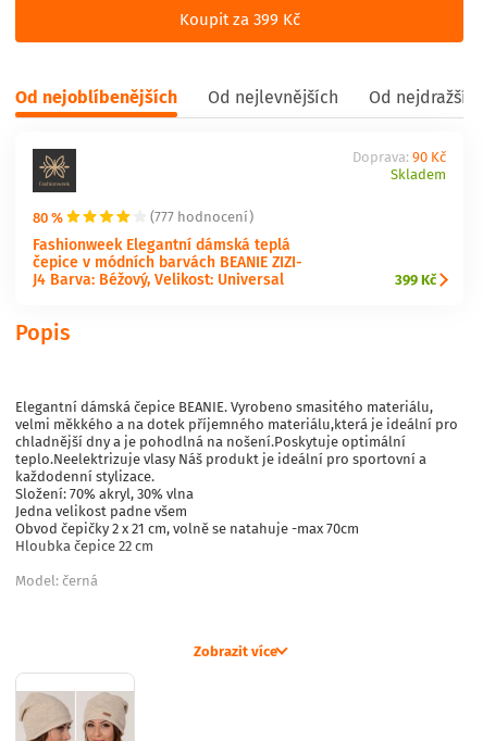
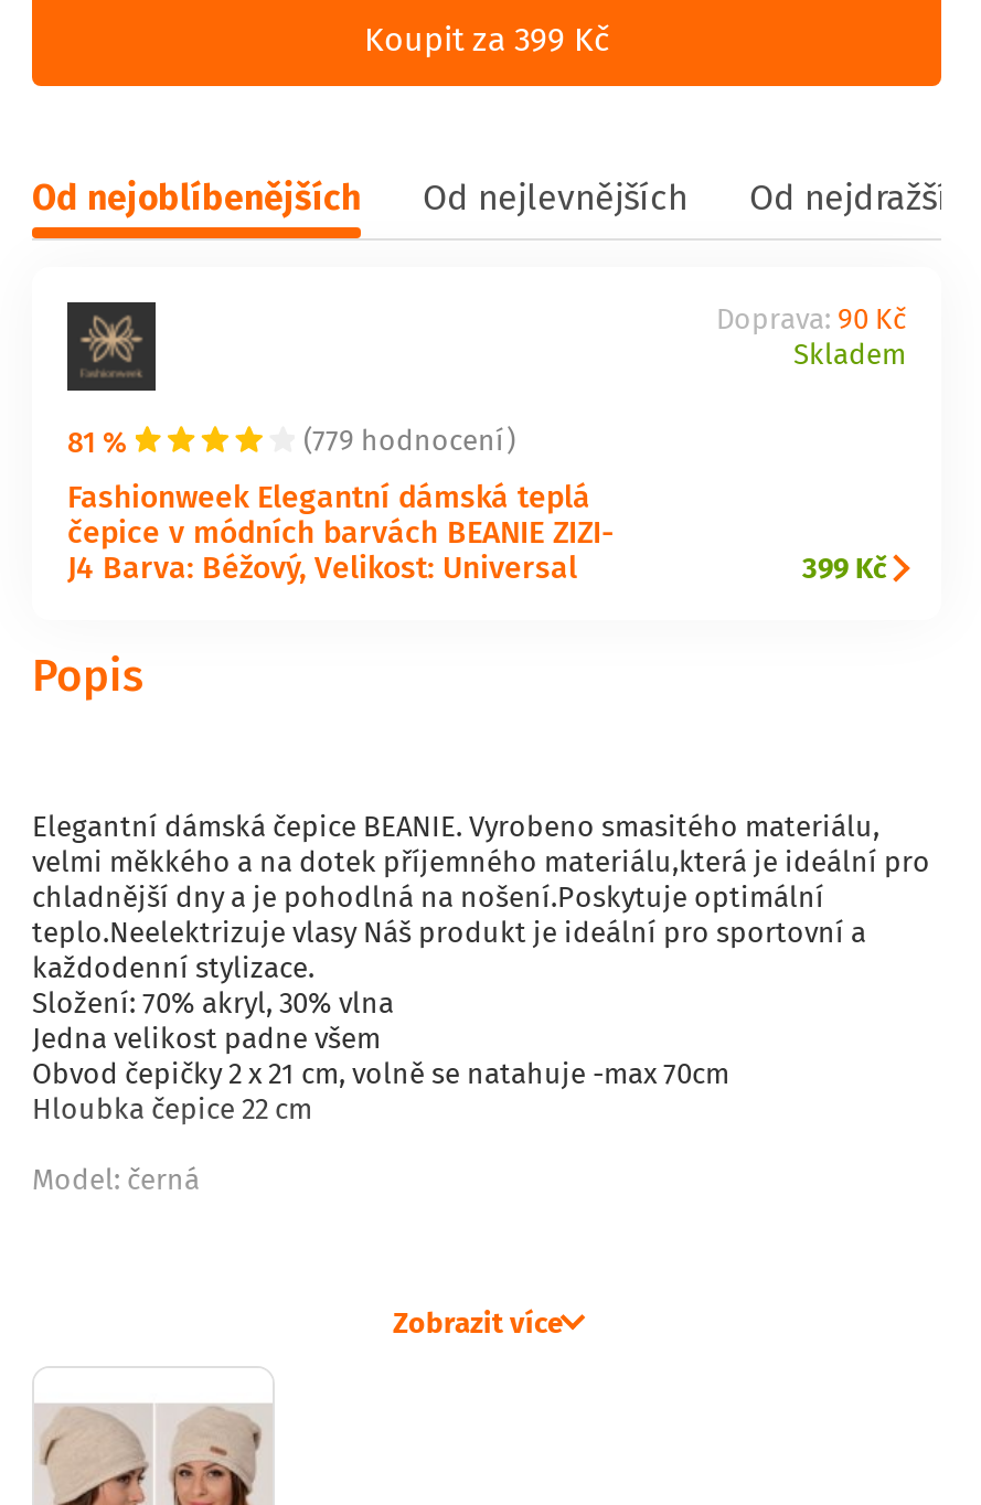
[33,206,63,228] 80 % -> [67,419,127,463] 81 %
[150,206,253,227] (777 hodnocení) -> [303,419,515,461] (779 hodnocení)

